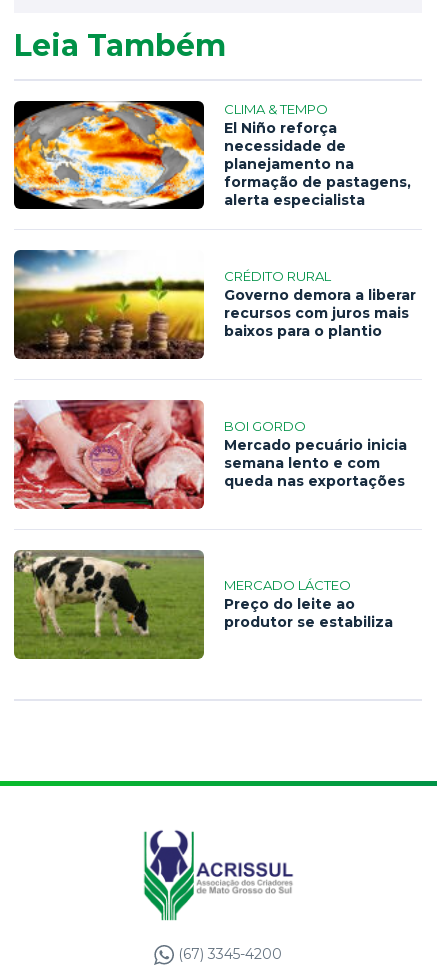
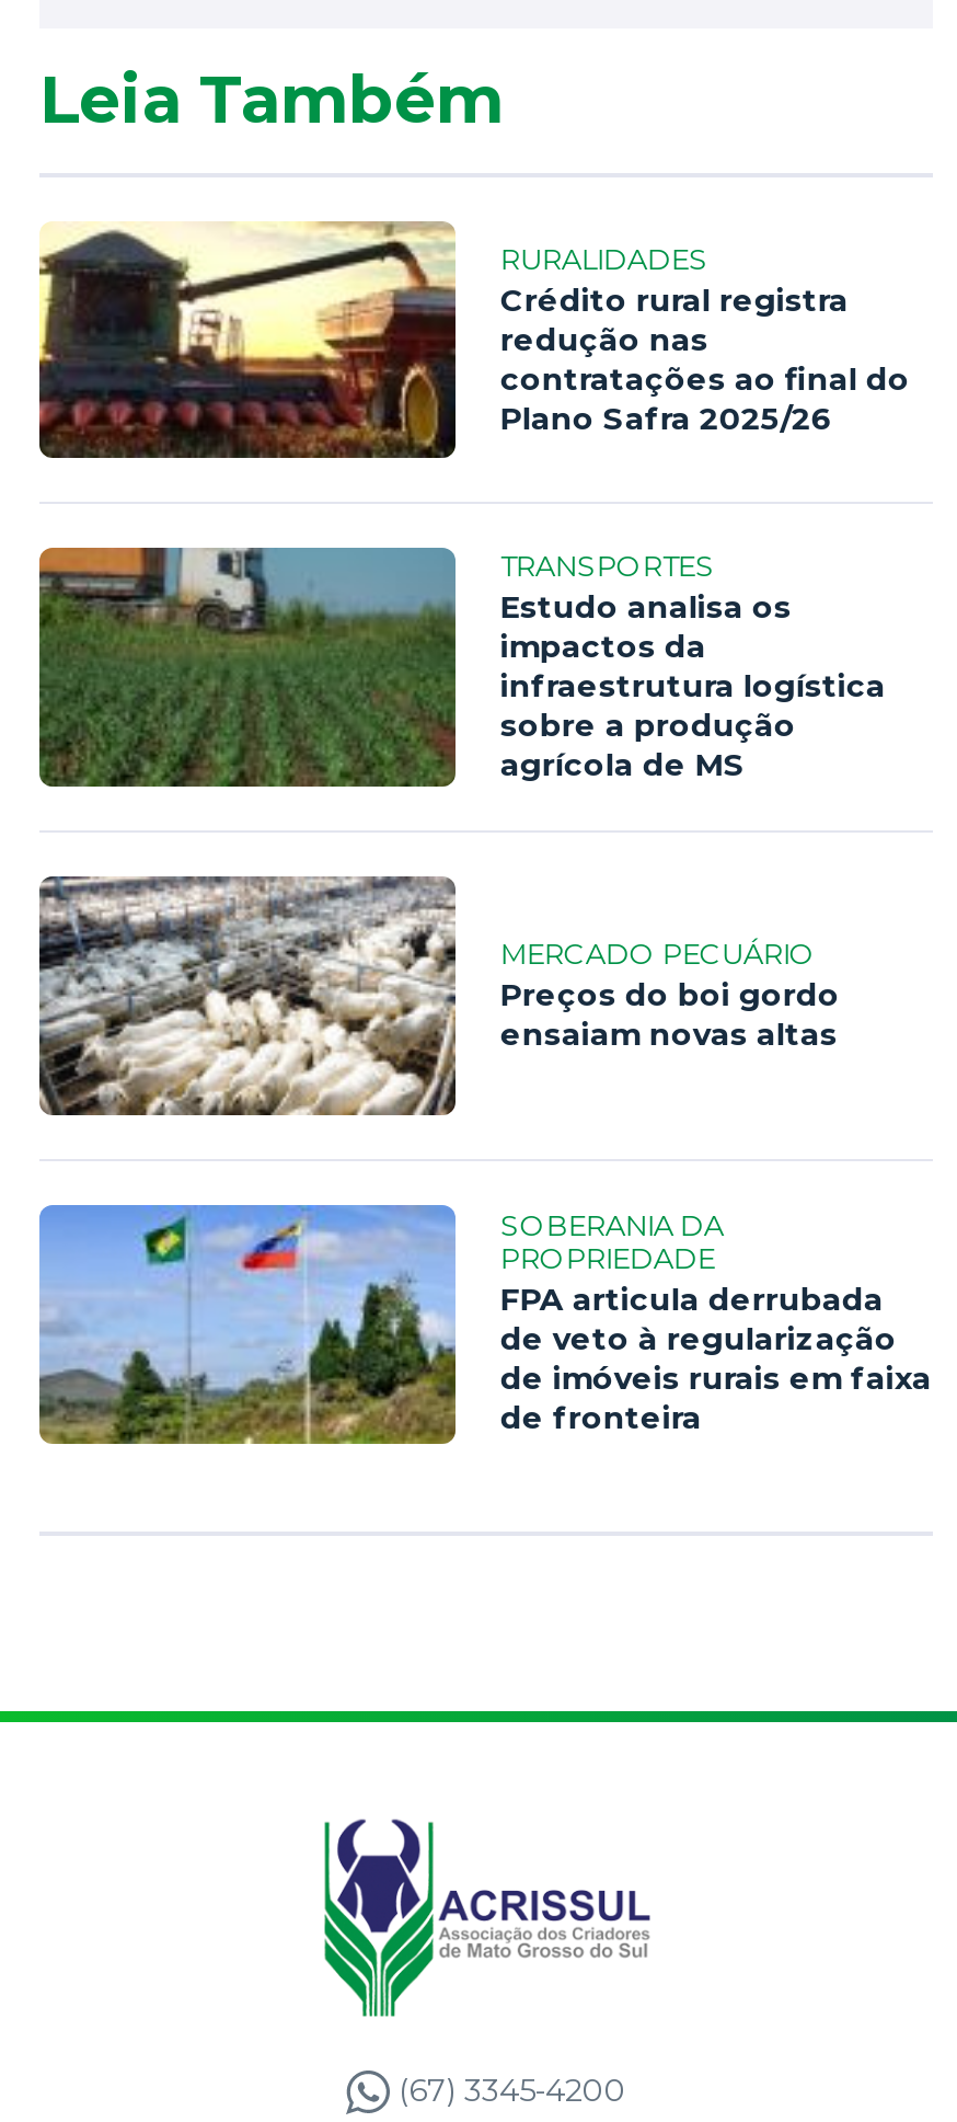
[13,100,411,209] [image] | CLIMA & TEMPO | El Niño reforça | necessidade de | planejamento na | formação de pastagens, | alerta especialista -> [37,221,910,460] [image] | RURALIDADES | Crédito rural registra | redução nas | contratações ao final do | Plano Safra 2025/26
[13,249,416,359] [image] | CRÉDITO RURAL | Governo demora a liberar | recursos com juros mais | baixos para o plantio -> [37,546,886,787] [image] | TRANSPORTES | Estudo analisa os | impactos da | infraestrutura logística | sobre a produção | agrícola de MS
[13,400,407,510] [image] | BOI GORDO | Mercado pecuário inicia | semana lento e com | queda nas exportações -> [37,874,840,1117] [image] | MERCADO PECUÁRIO | Preços do boi gordo | ensaiam novas altas
[13,549,393,659] [image] | MERCADO LÁCTEO | Preço do leite ao | produtor se estabiliza -> [37,1203,932,1444] [image] | SOBERANIA DA | PROPRIEDADE | FPA articula derrubada | de veto à regularização | de imóveis rurais em faixa | de fronteira

